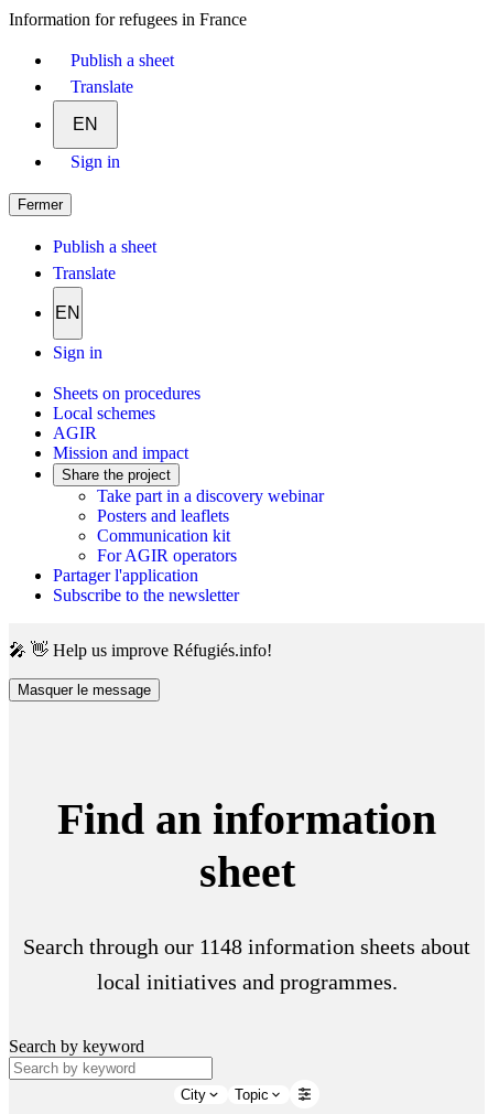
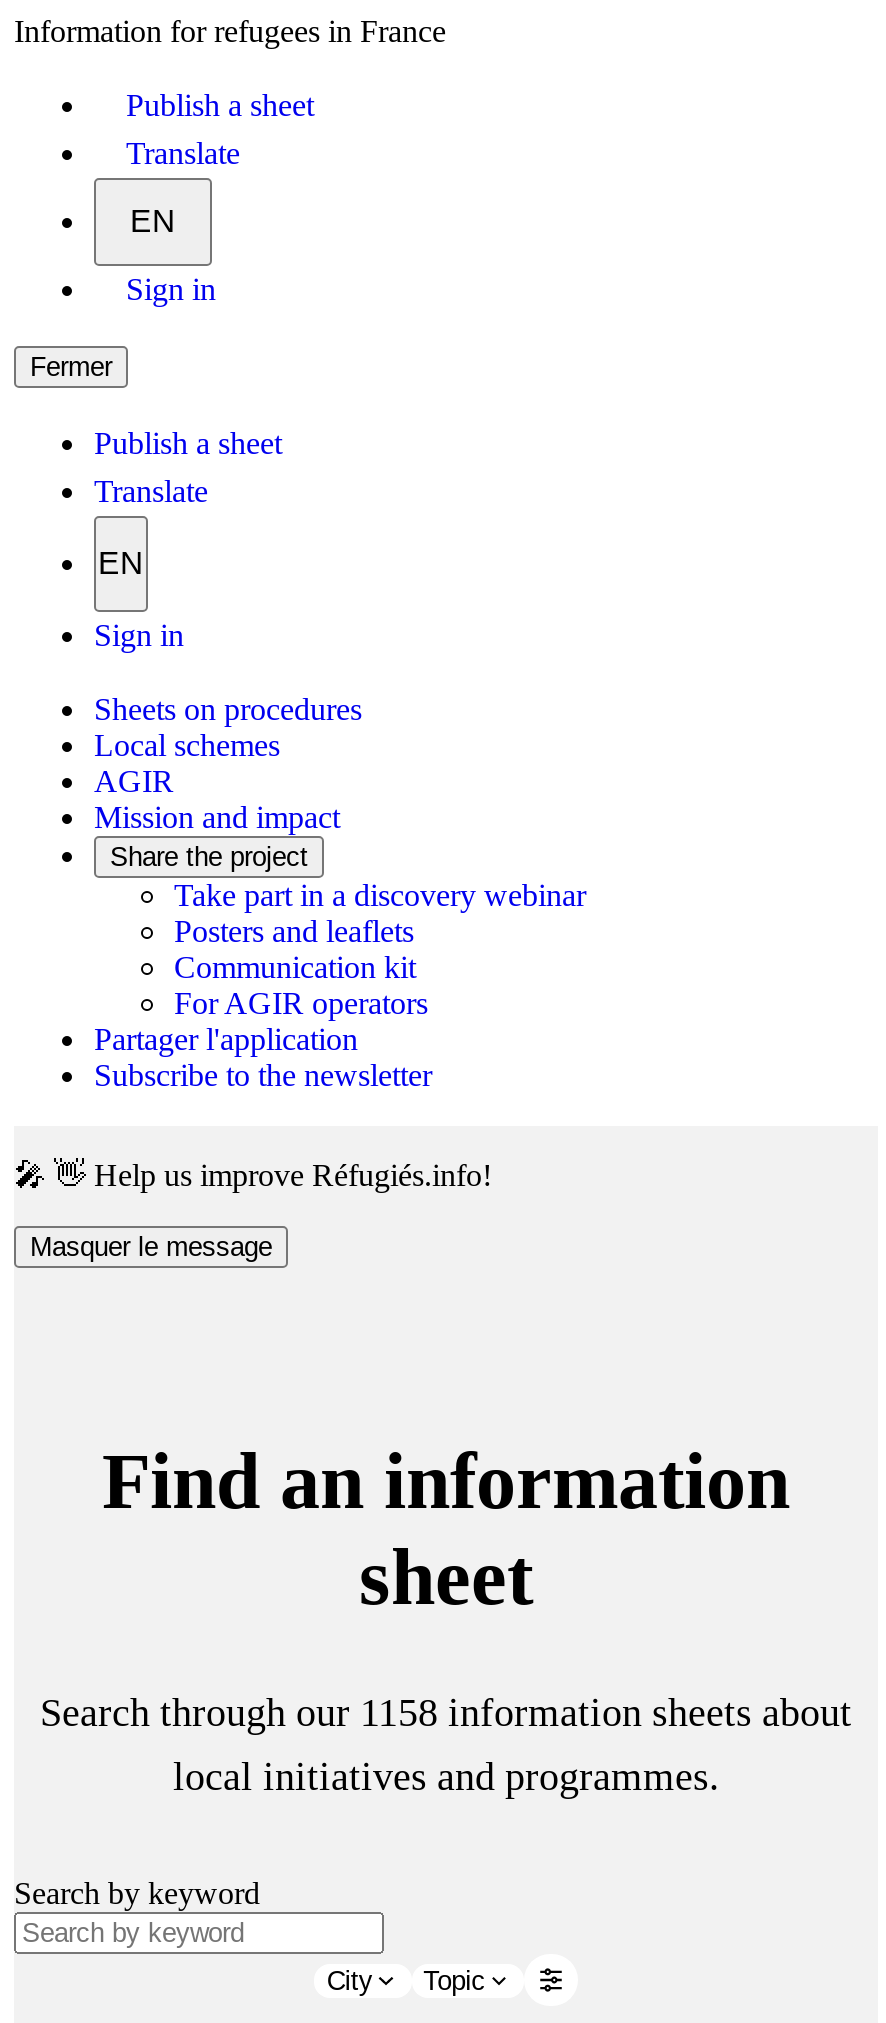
[23,934,470,958] Search through our 1148 information sheets about -> [40,1689,852,1733] Search through our 1158 information sheets about

